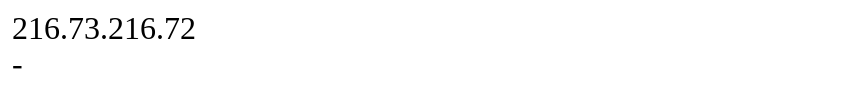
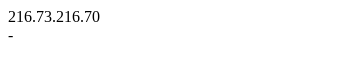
[12,11,196,45] 216.73.216.72 -> [8,8,100,25] 216.73.216.70

